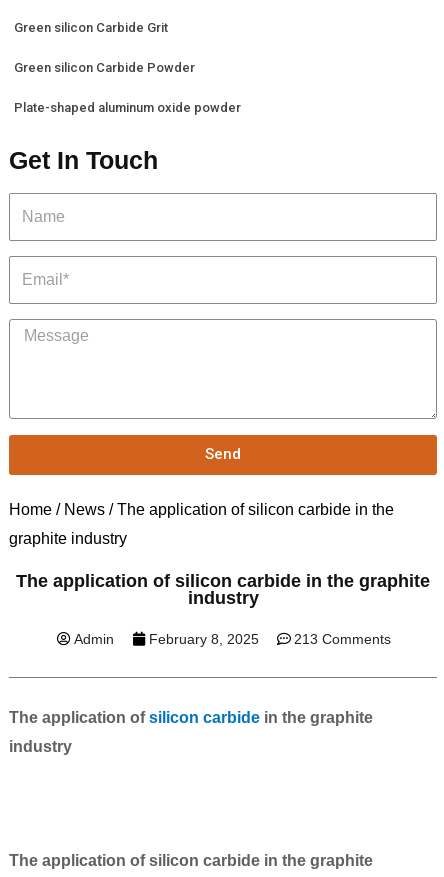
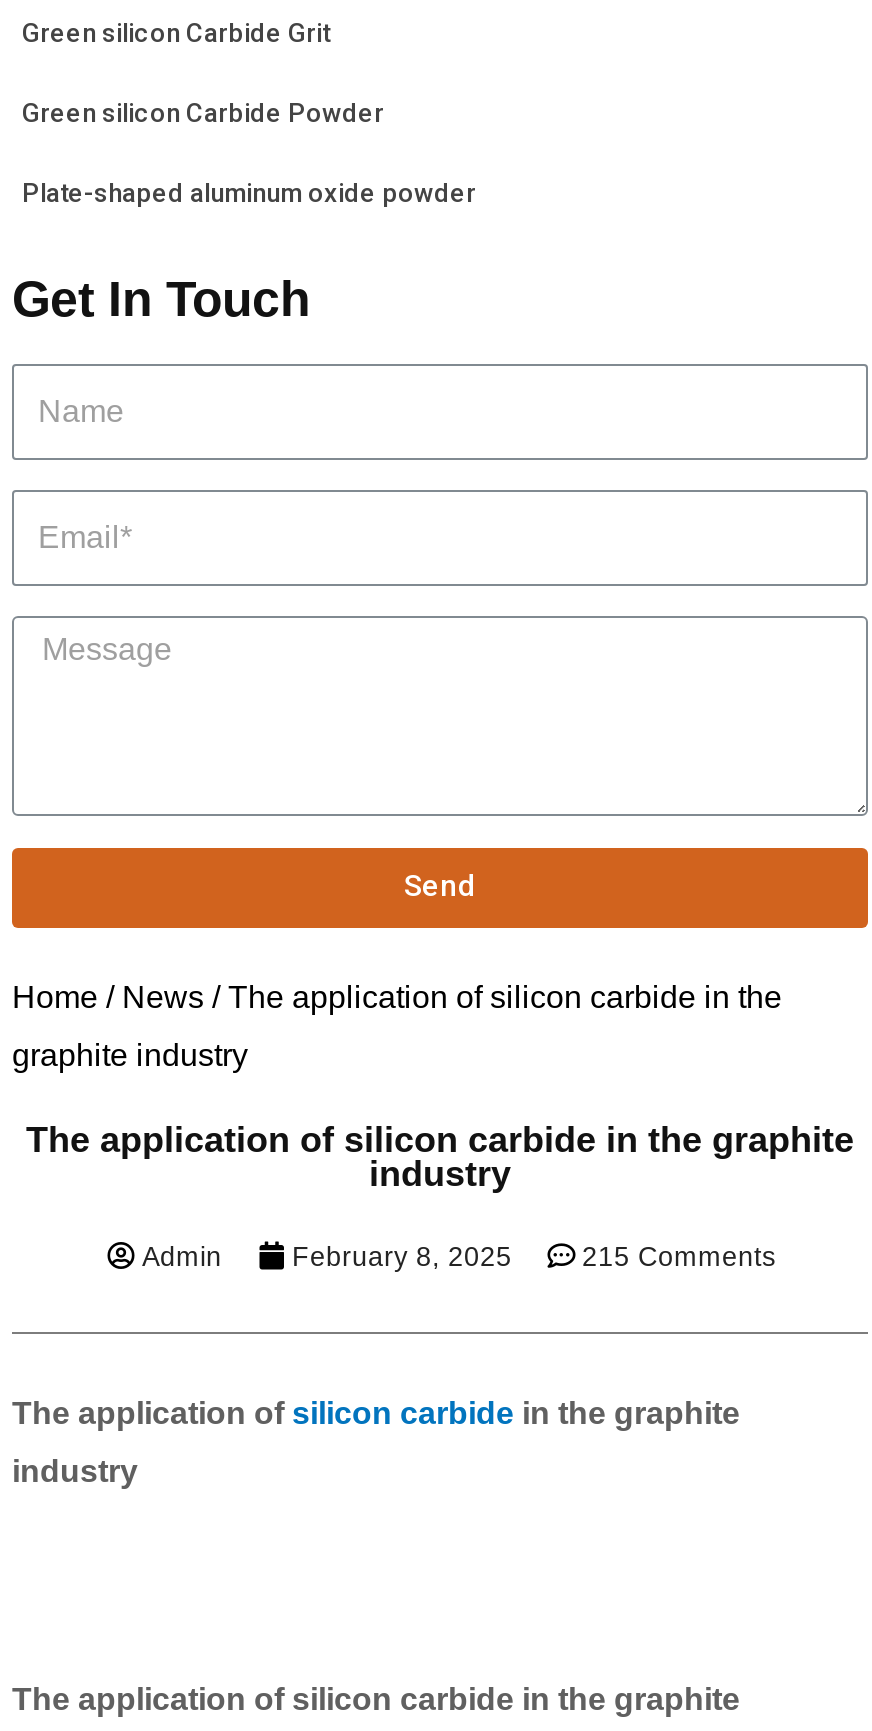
[294,632,391,647] 213 Comments -> [582,1241,776,1271] 215 Comments

